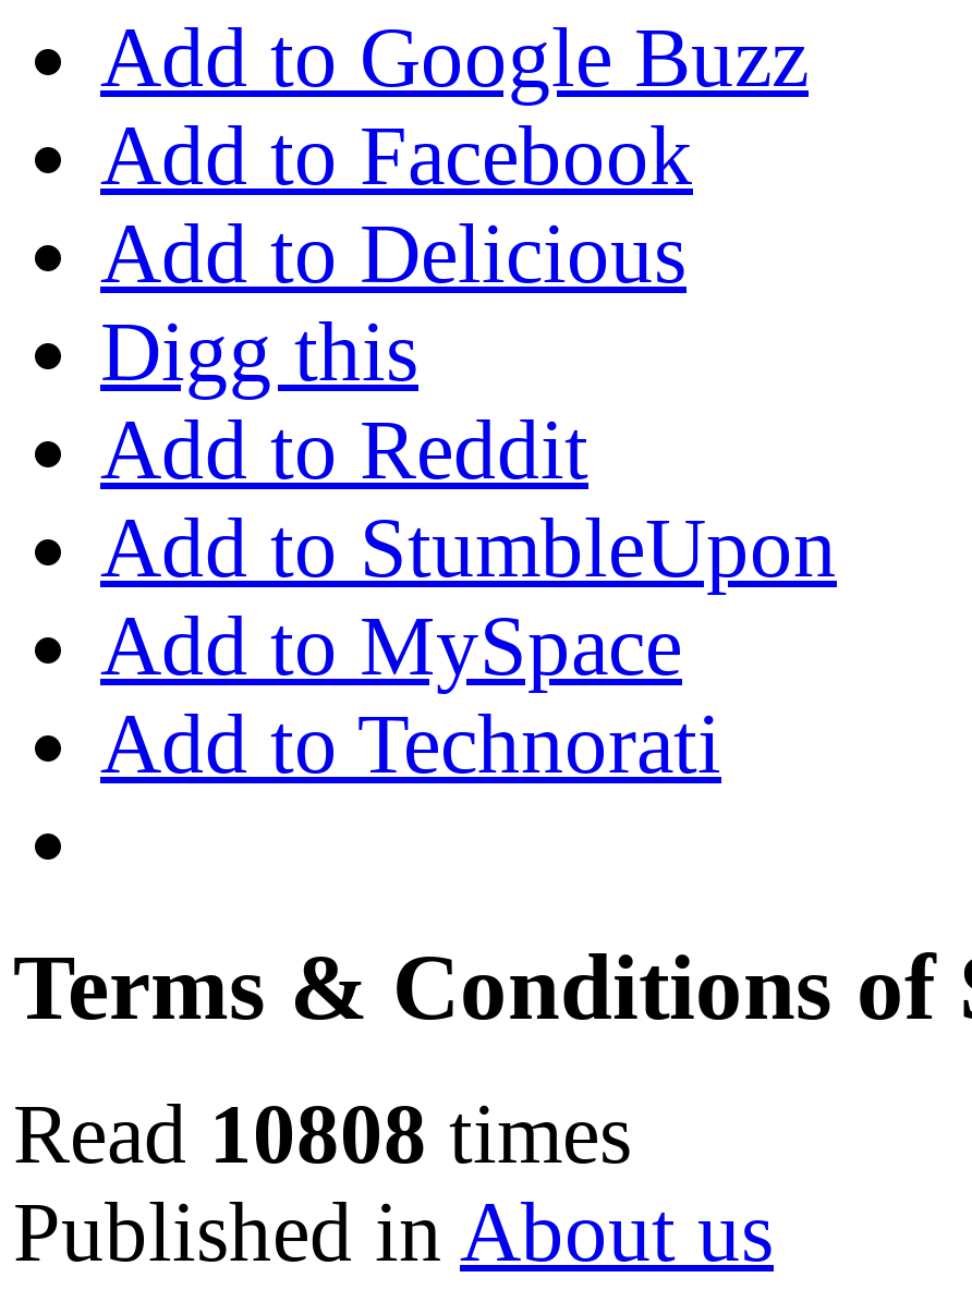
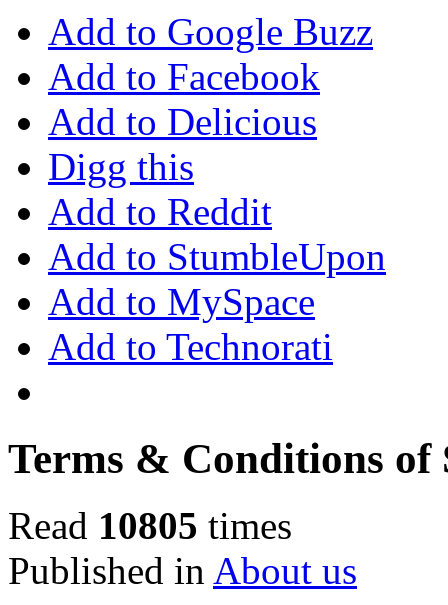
[13,1086,632,1180] Read 10808 times -> [8,504,292,547] Read 10805 times

